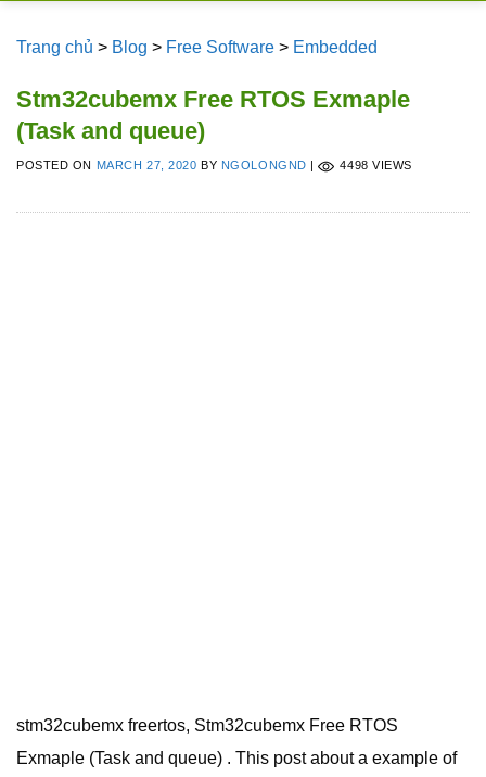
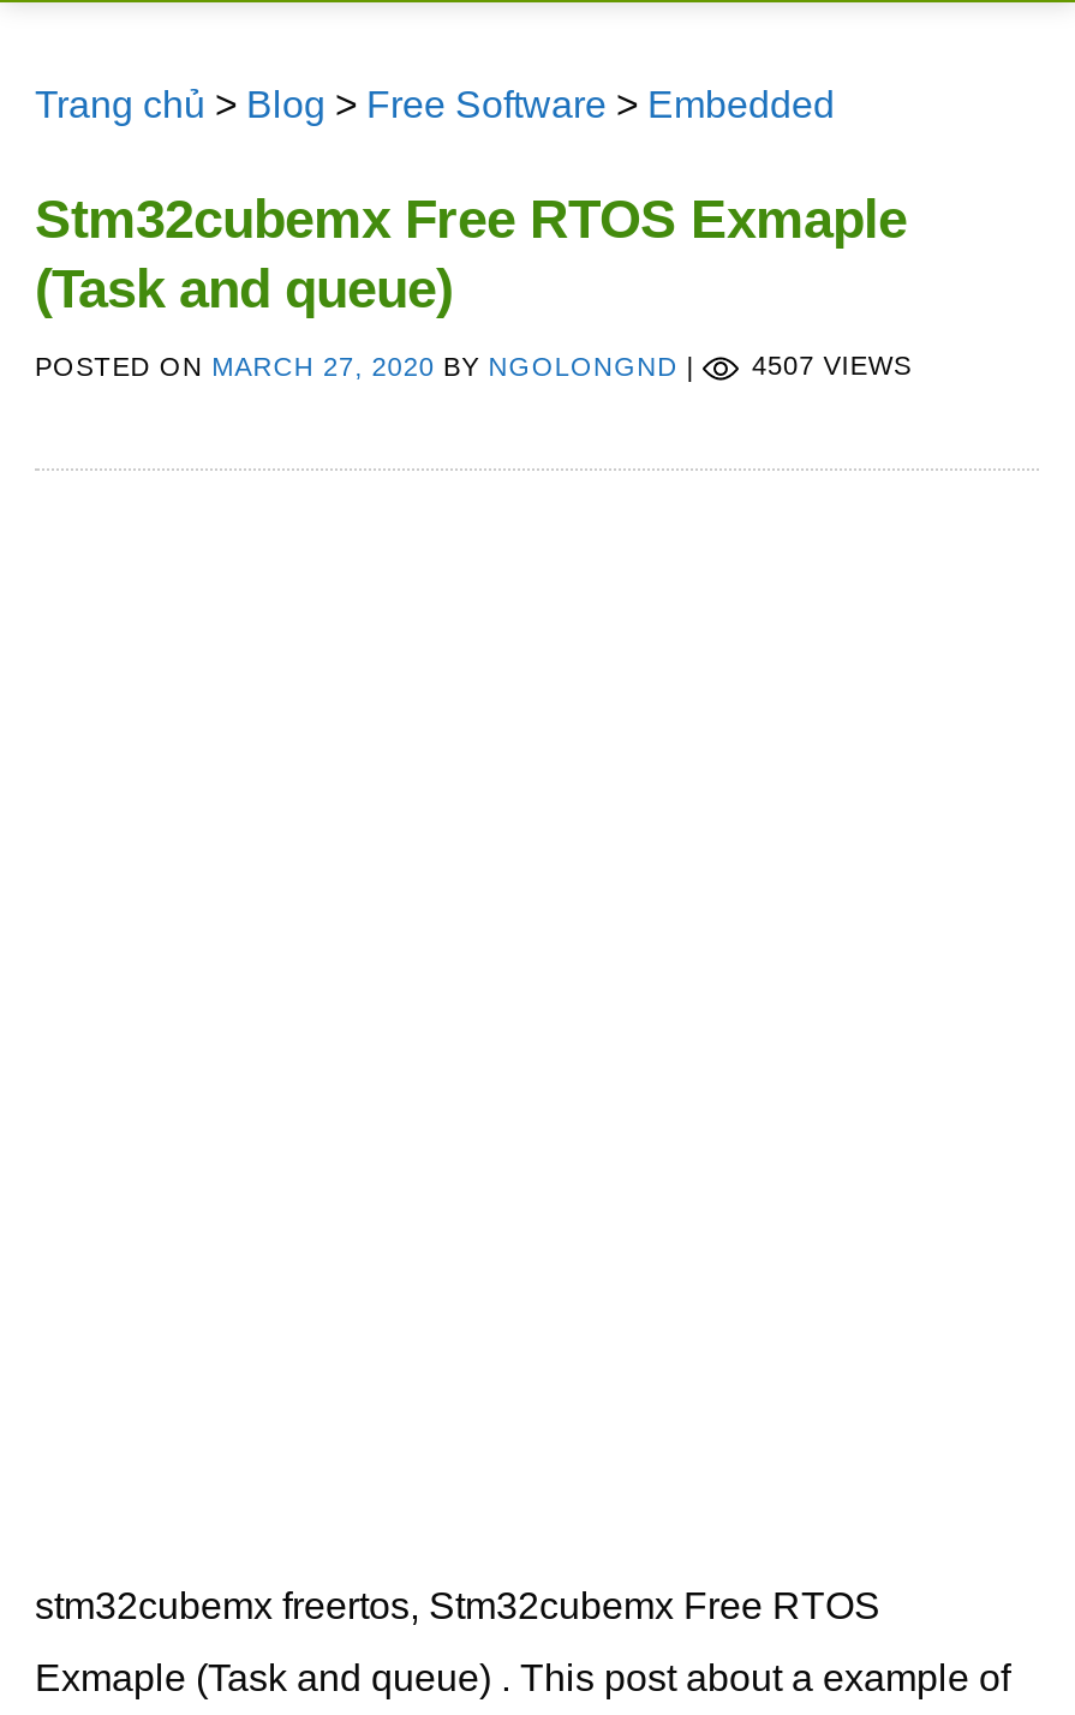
[340,159,412,172] 4498 VIEWS -> [752,352,912,380] 4507 VIEWS

